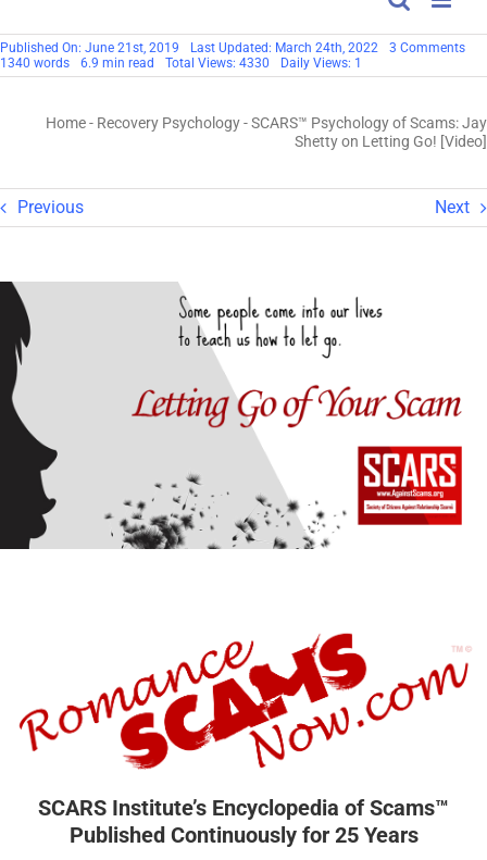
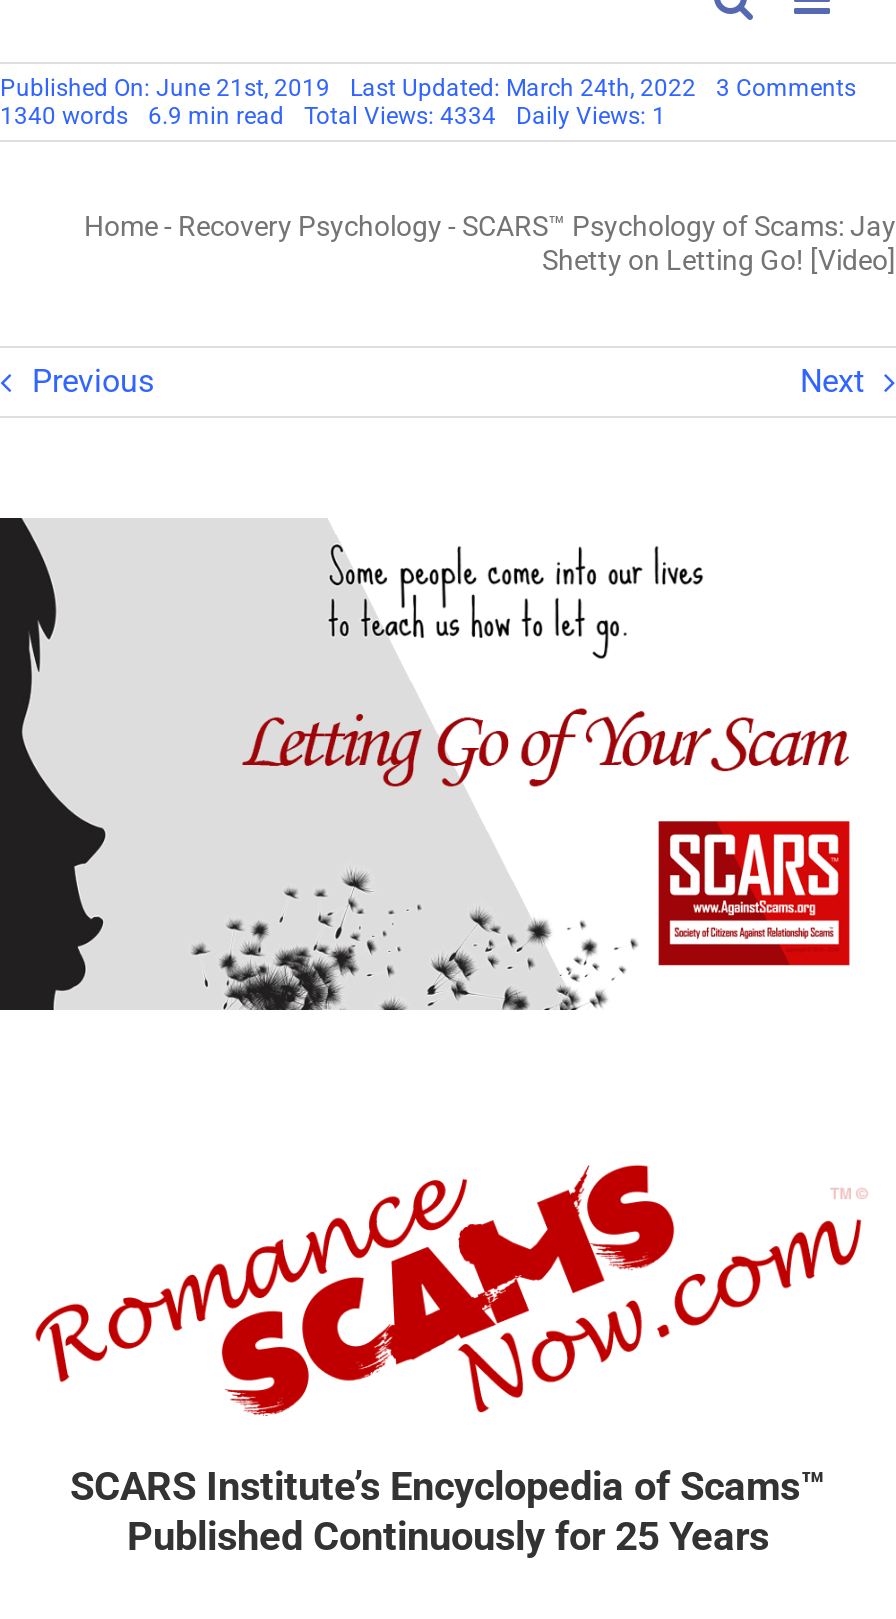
[0,55,362,70] 1340 words 6.9 min read Total Views: 4330 Daily Views: 1 -> [0,102,666,130] 1340 words 6.9 min read Total Views: 4334 Daily Views: 1

